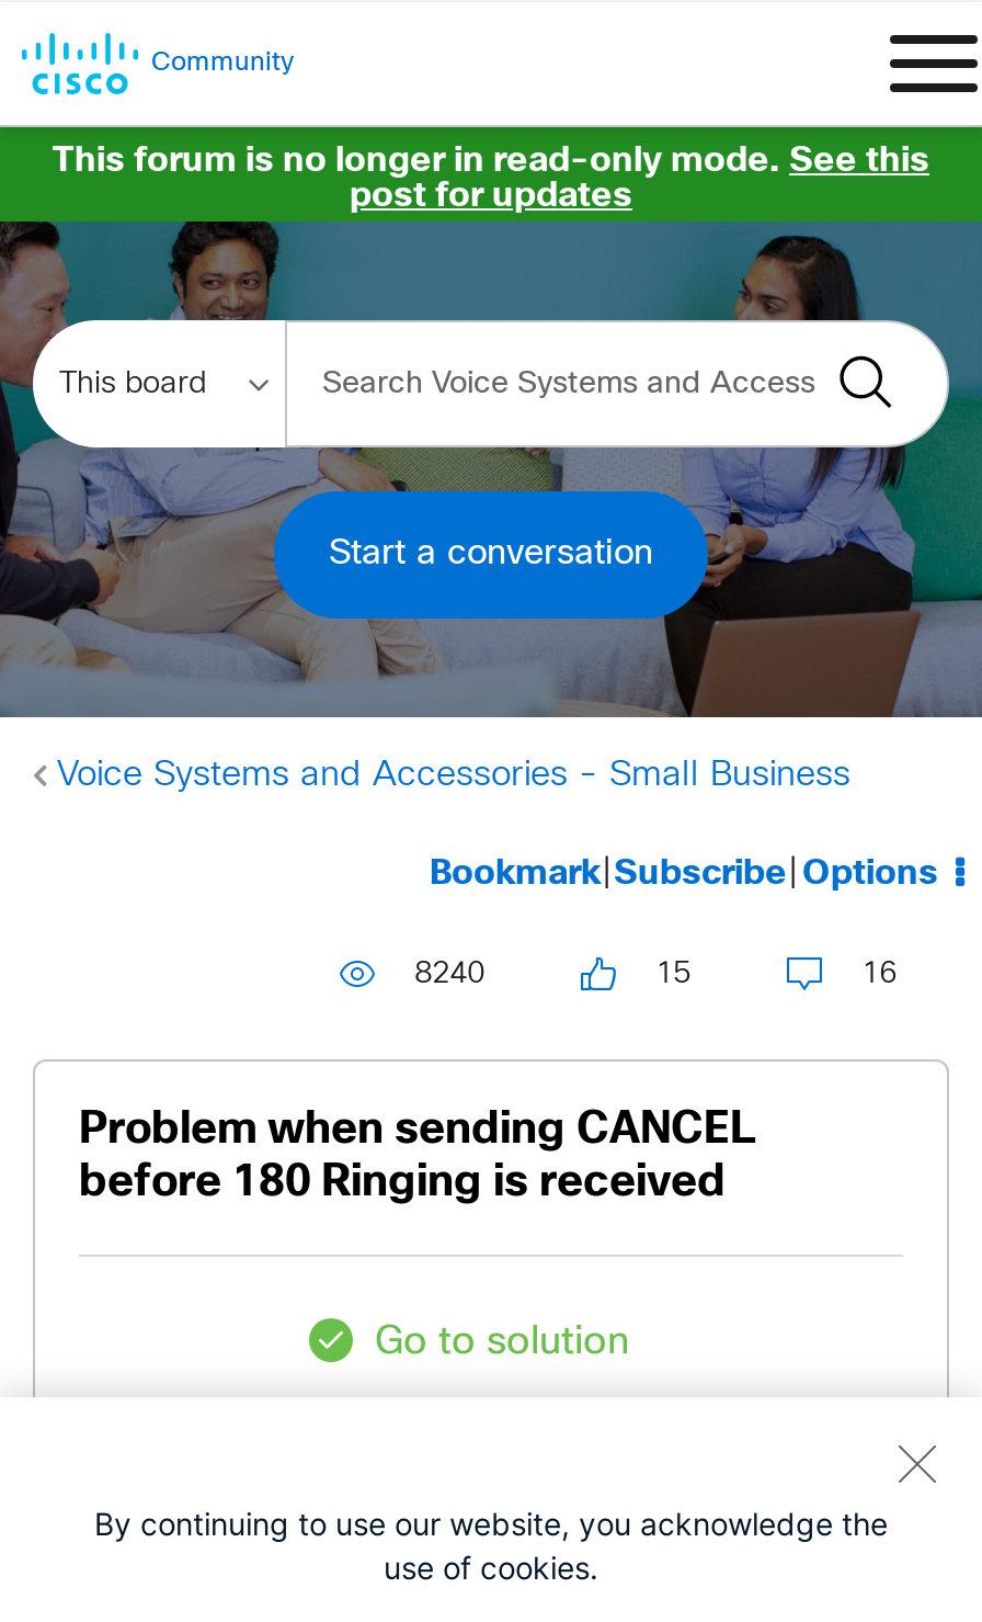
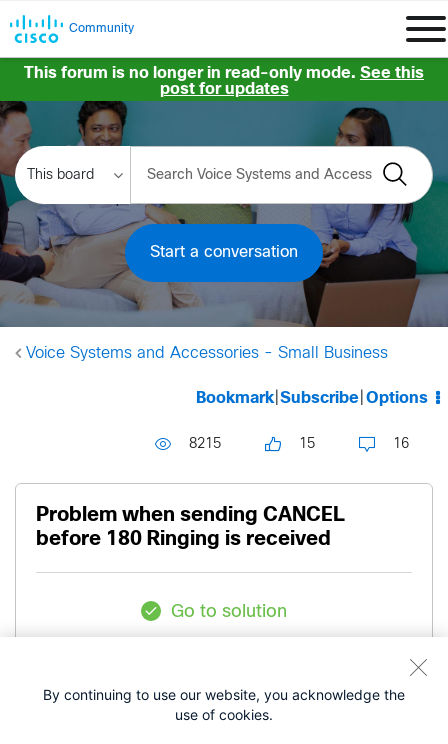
[414,961,484,989] 8240 -> [189,438,221,451] 8215

